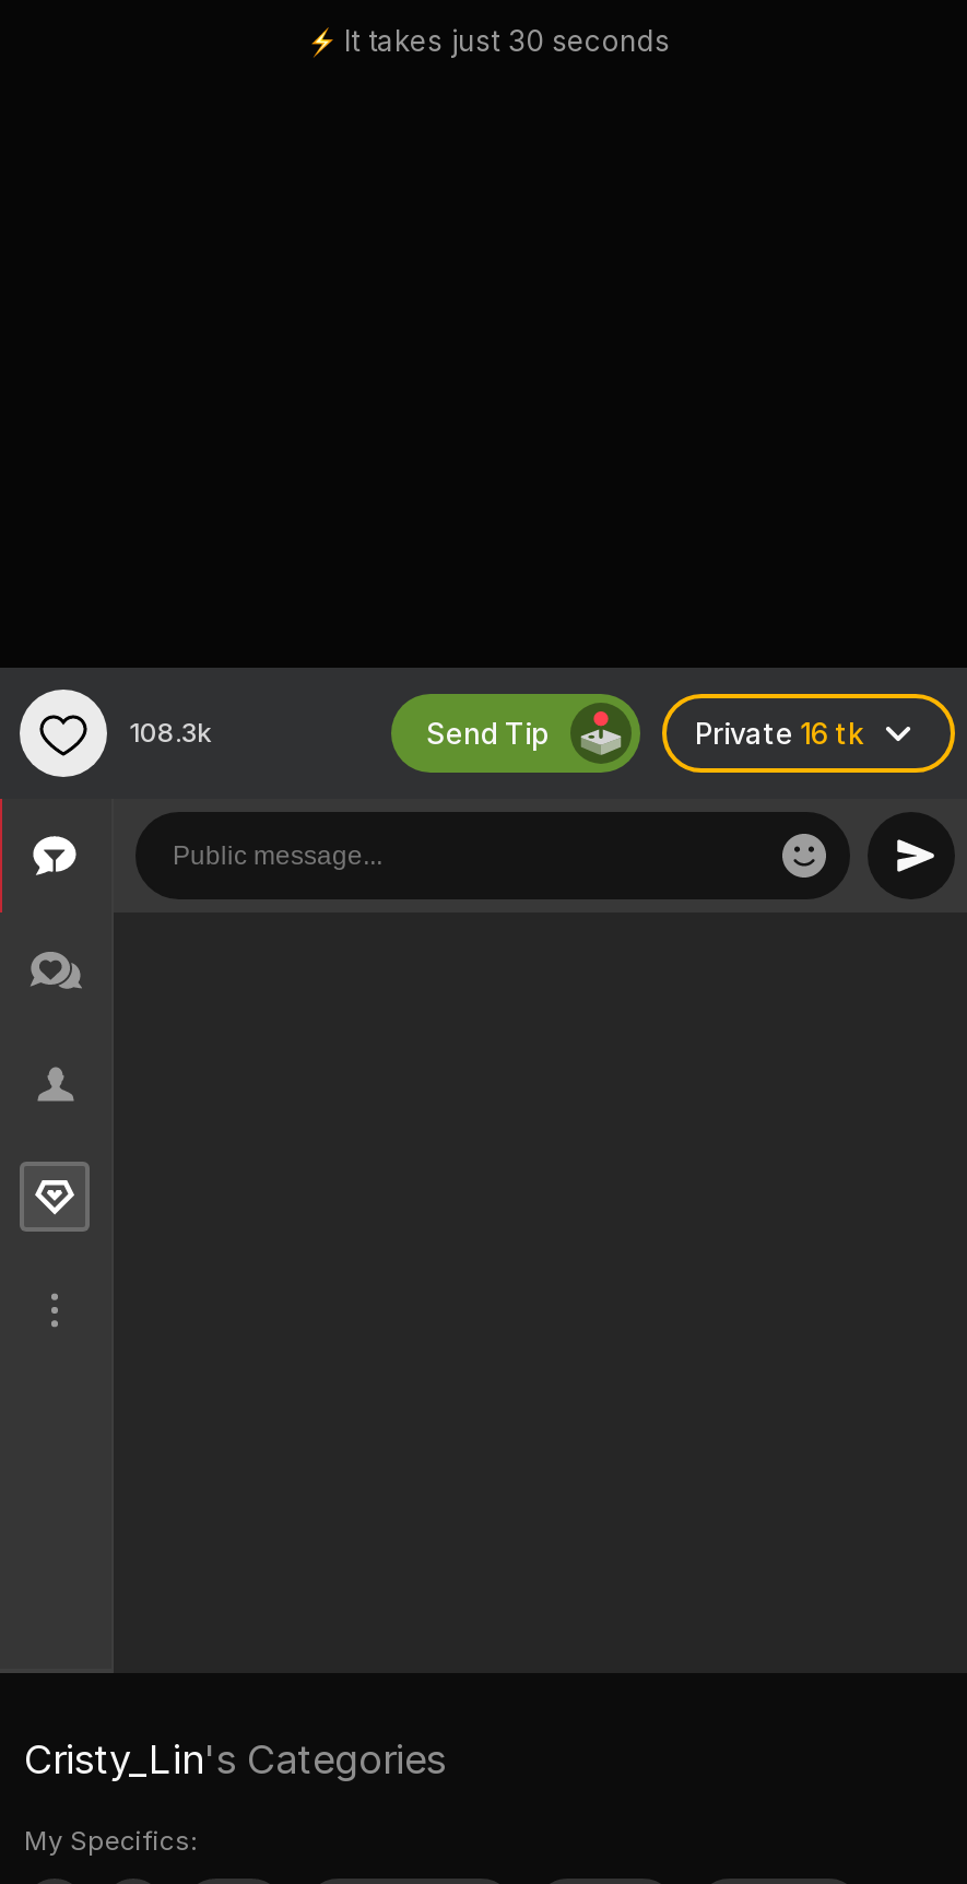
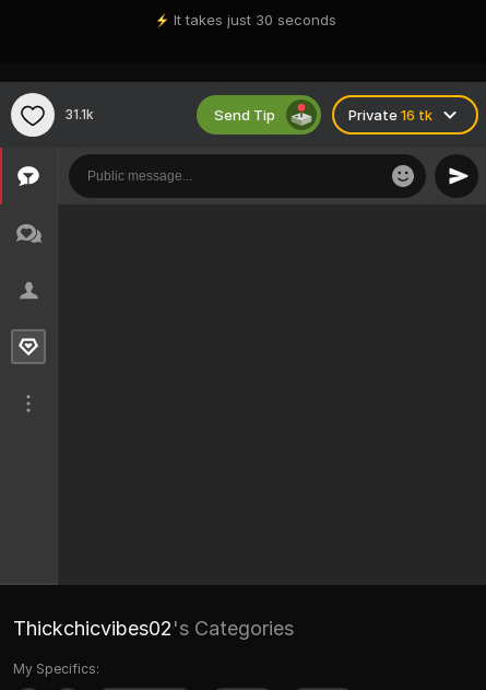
[129,716,212,749] 108.3k -> [66,106,94,122] 31.1k
[24,1737,446,1783] Cristy_Lin's Categories -> [13,617,294,640] Thickchicvibes02's Categories

